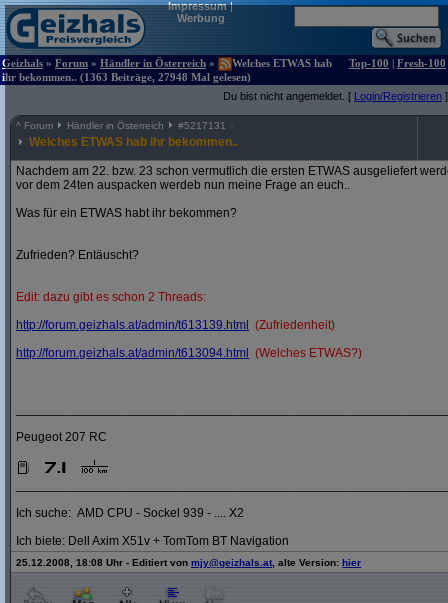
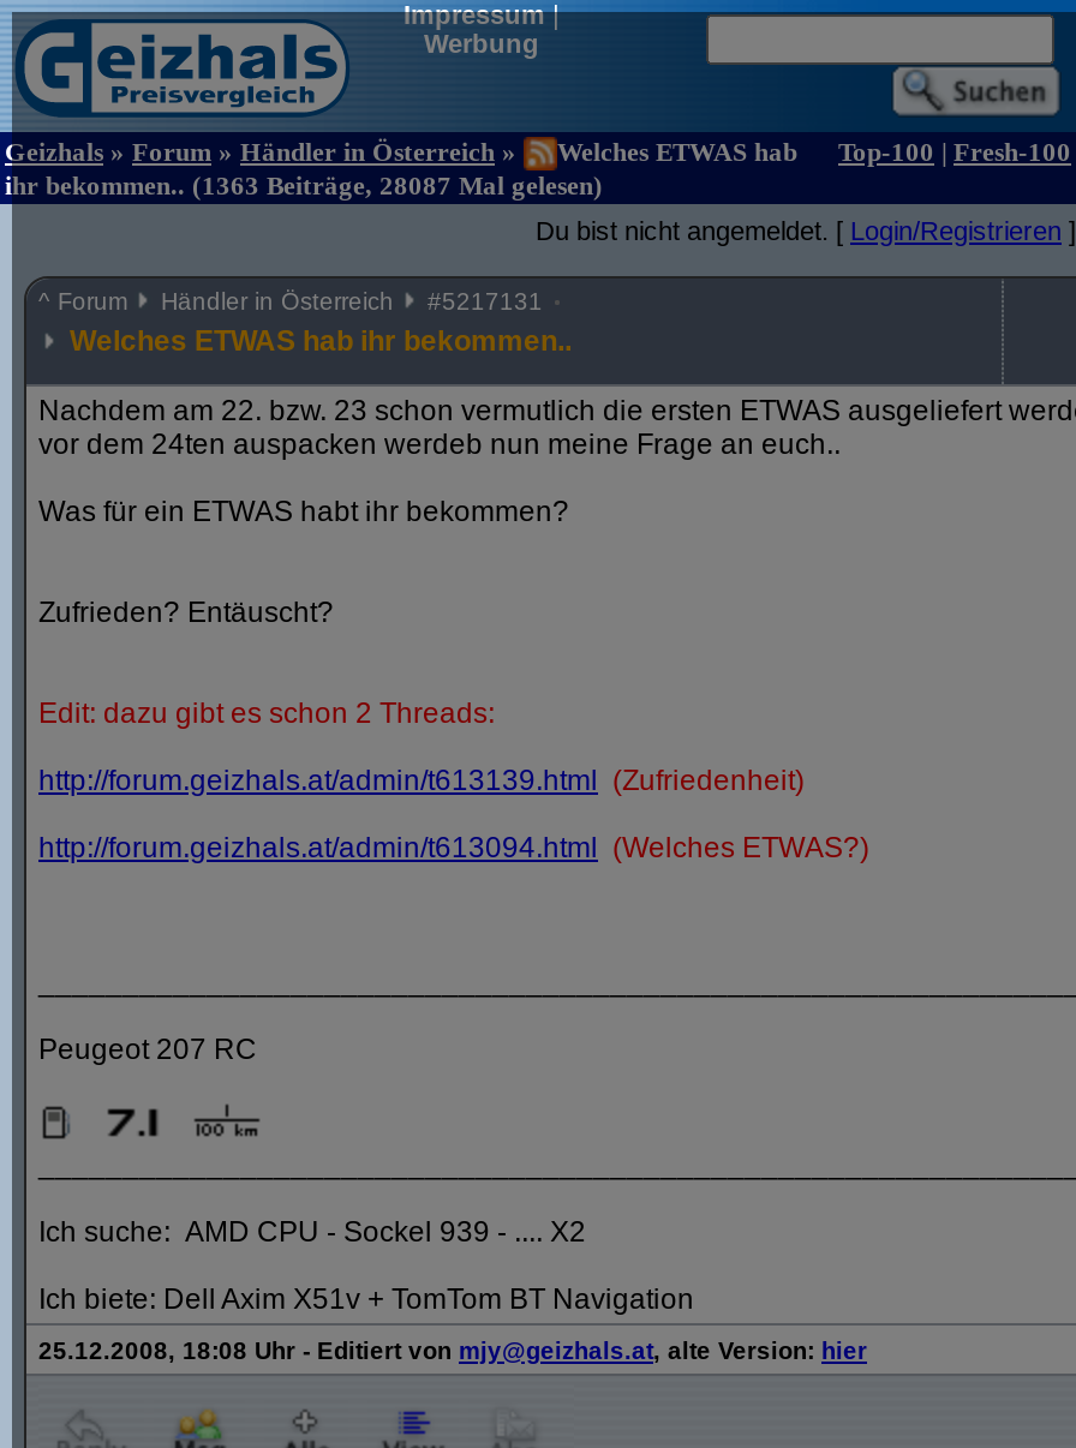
[2,71,251,83] ihr bekommen.. (1363 Beiträge, 27948 Mal gelesen) -> [5,172,603,201] ihr bekommen.. (1363 Beiträge, 28087 Mal gelesen)

